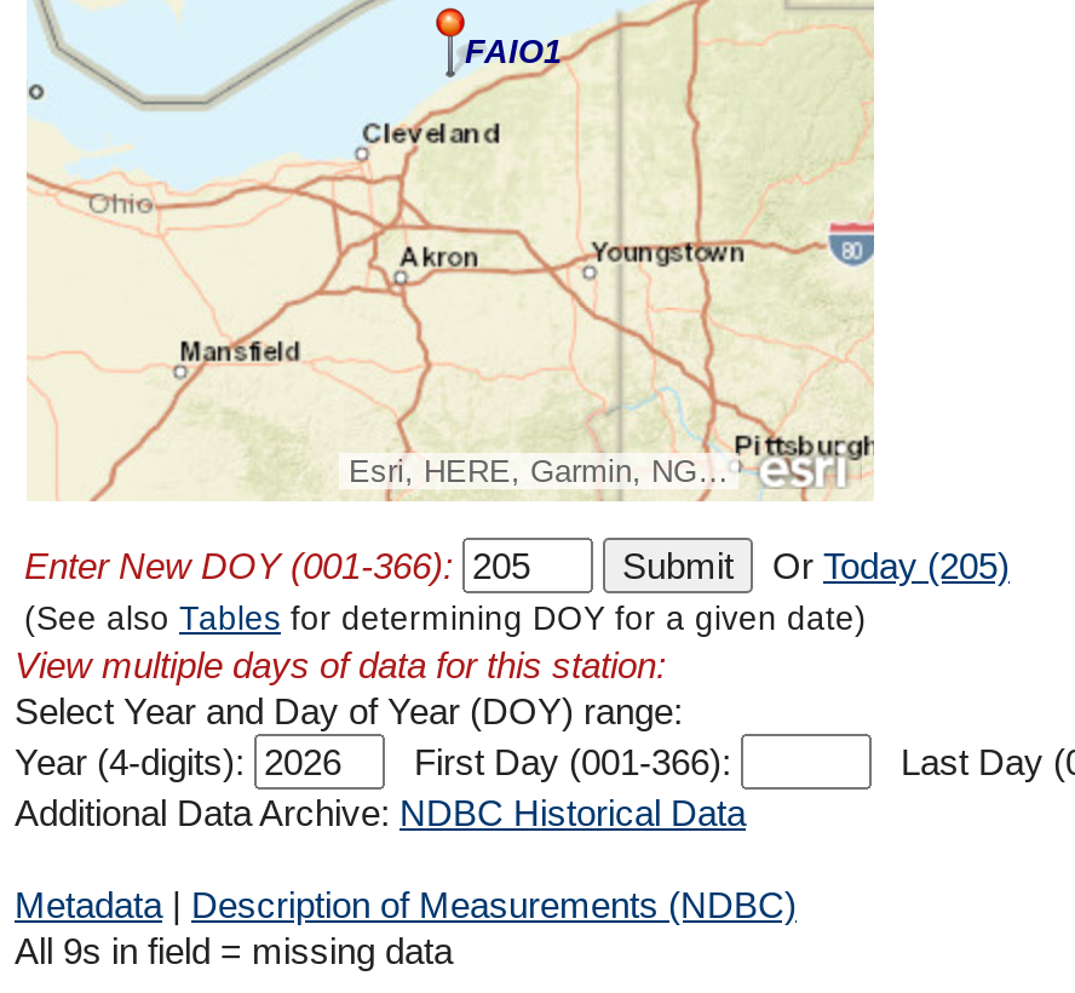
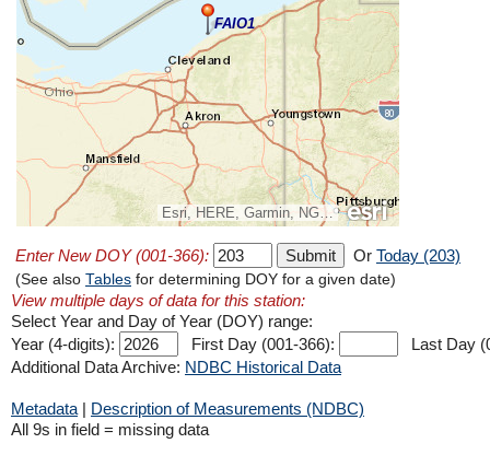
[753,545,1010,586] Or Today (205) -> [345,246,460,265] Or Today (203)

